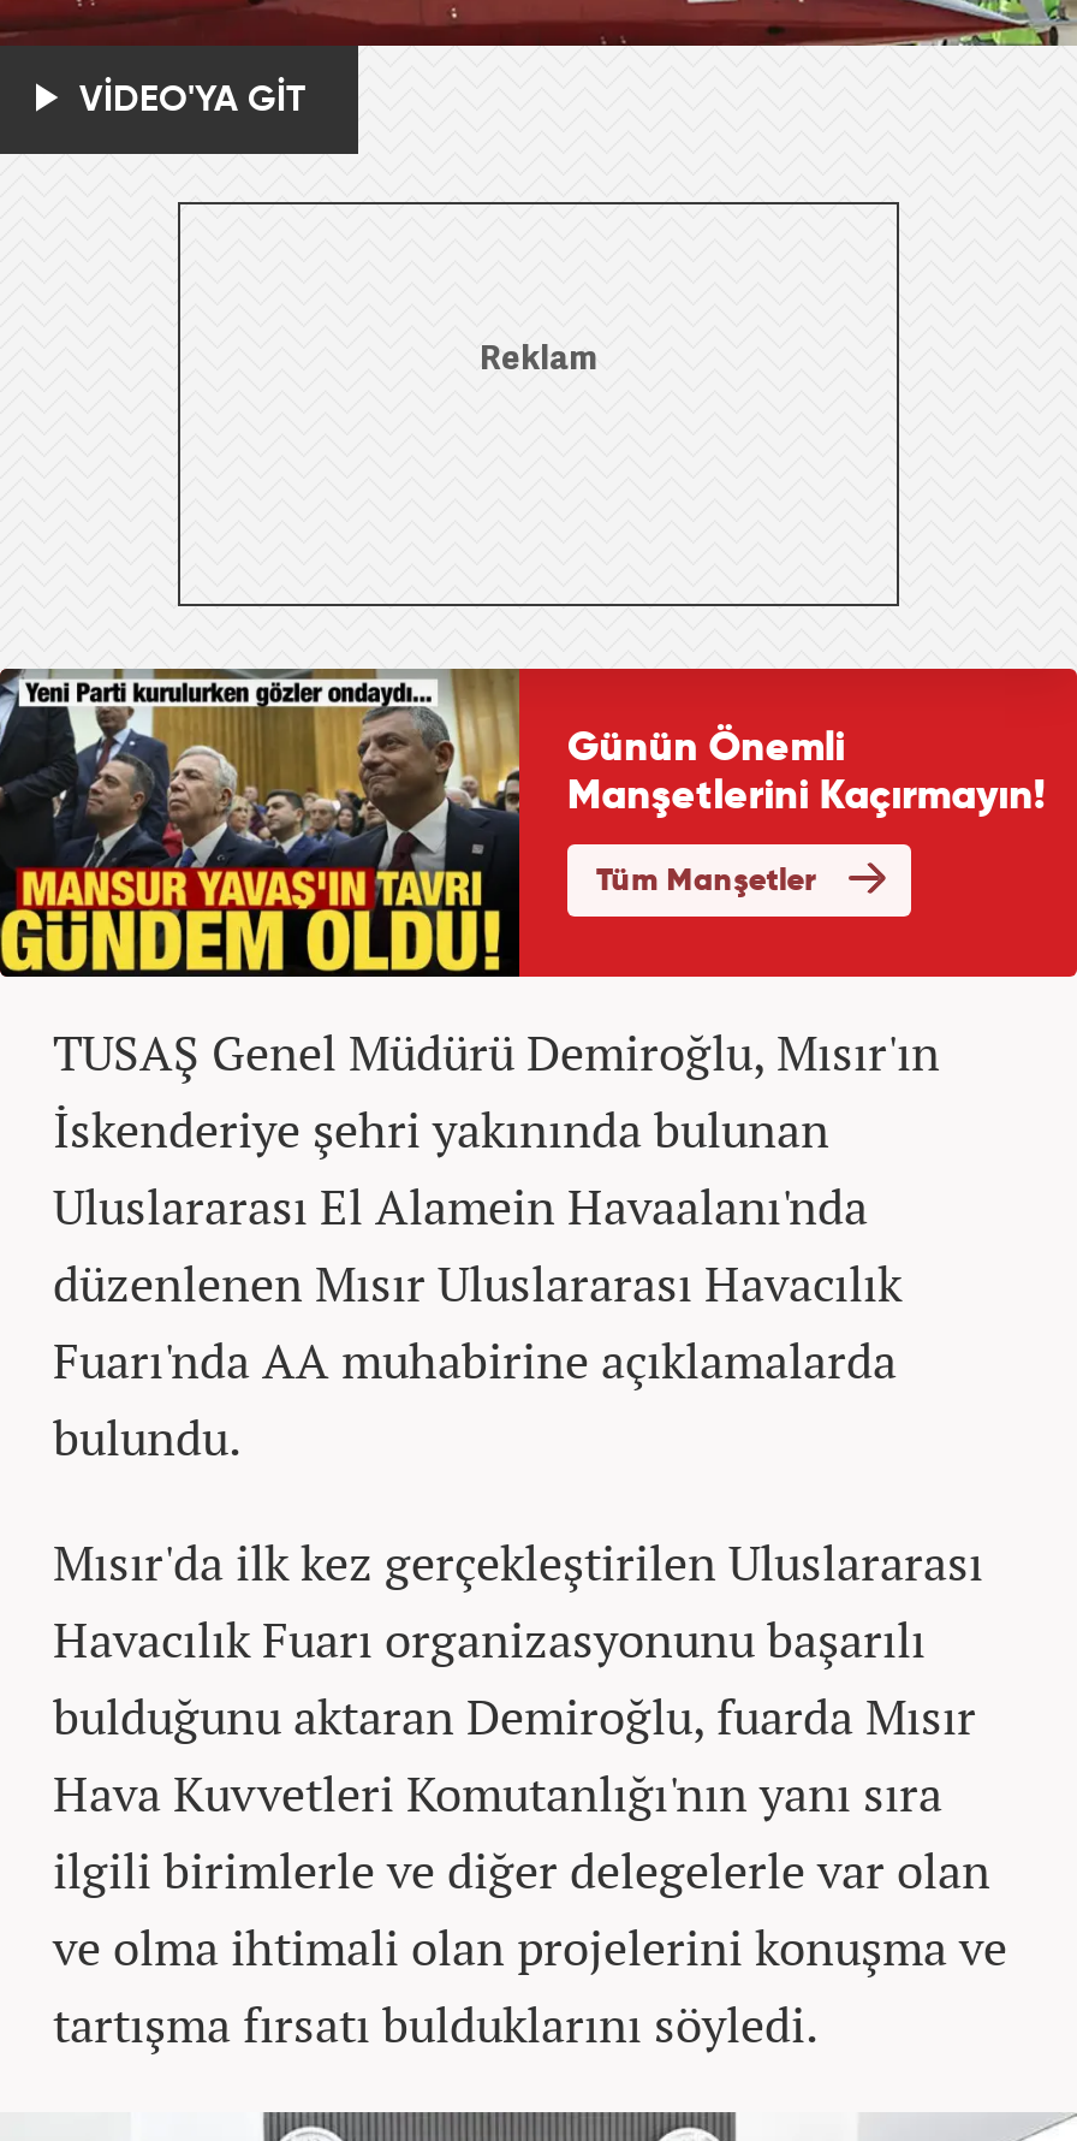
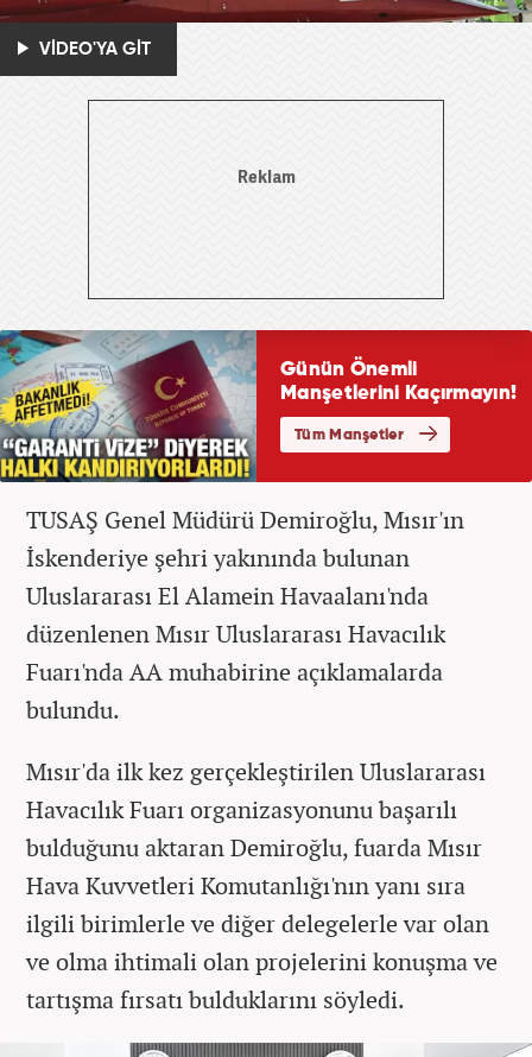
[7,666,522,979] [image] -> [4,329,258,483] [image]

